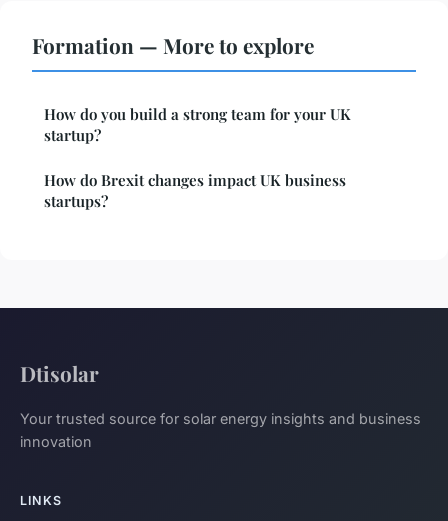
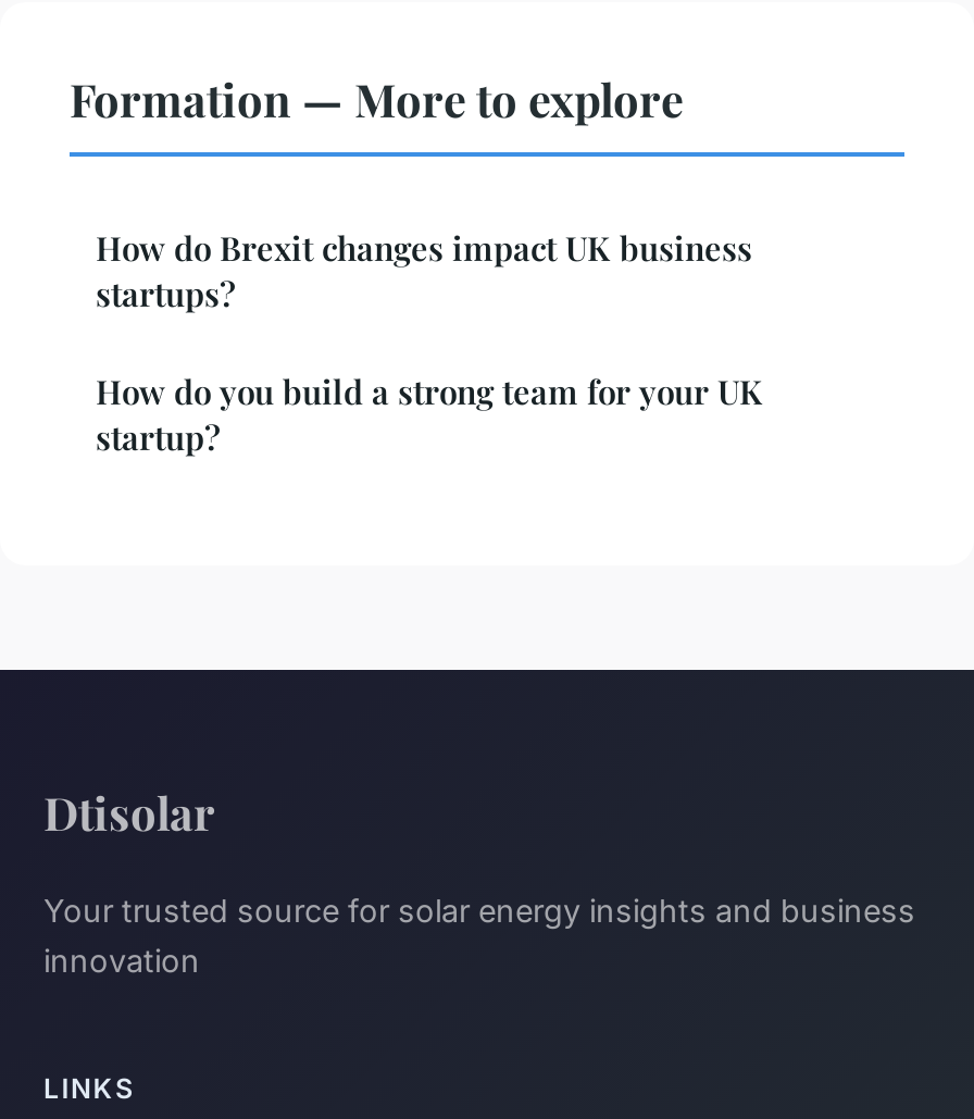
moved [44,104,351,145] -> [96,370,763,459]: How do you build a strong team for your UK | startup?
moved [44,170,346,211] -> [96,226,752,315]: How do Brexit changes impact UK business | startups?

